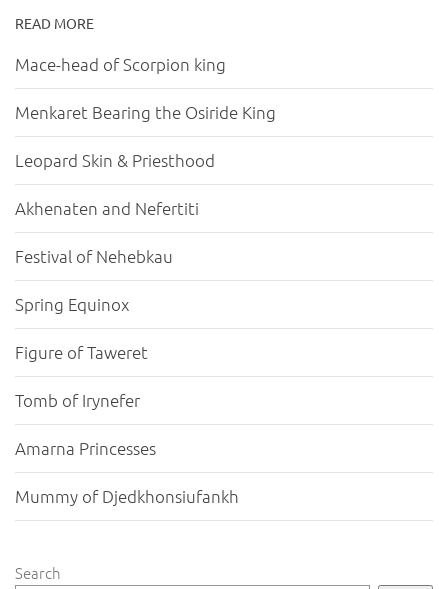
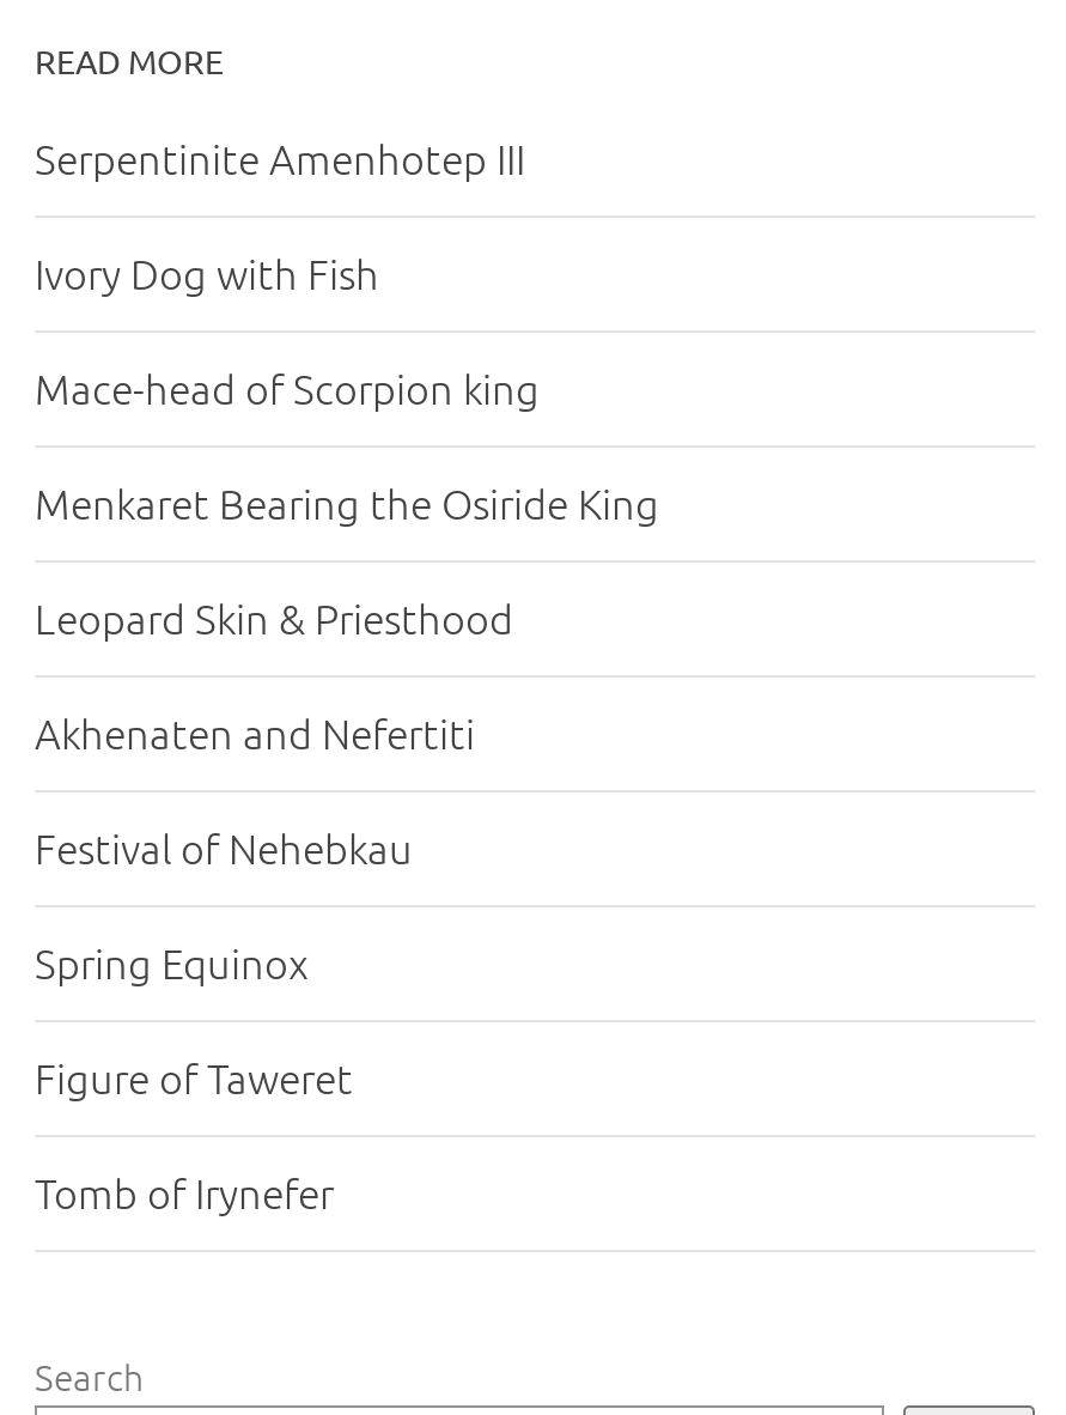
none -> [35,132,525,299] Serpentinite Amenhotep III | Ivory Dog with Fish
moved [15,53,276,411] -> [35,362,659,1219]: Mace-head of Scorpion king | Menkaret Bearing the Osiride King | Leopard Skin & Priesthood | Akhenaten and Nefertiti | Festival of Nehebkau | Spring Equinox | Figure of Taweret | Tomb of Irynefer
[15,437,239,507] Amarna Princesses | Mummy of Djedkhonsiufankh -> none

